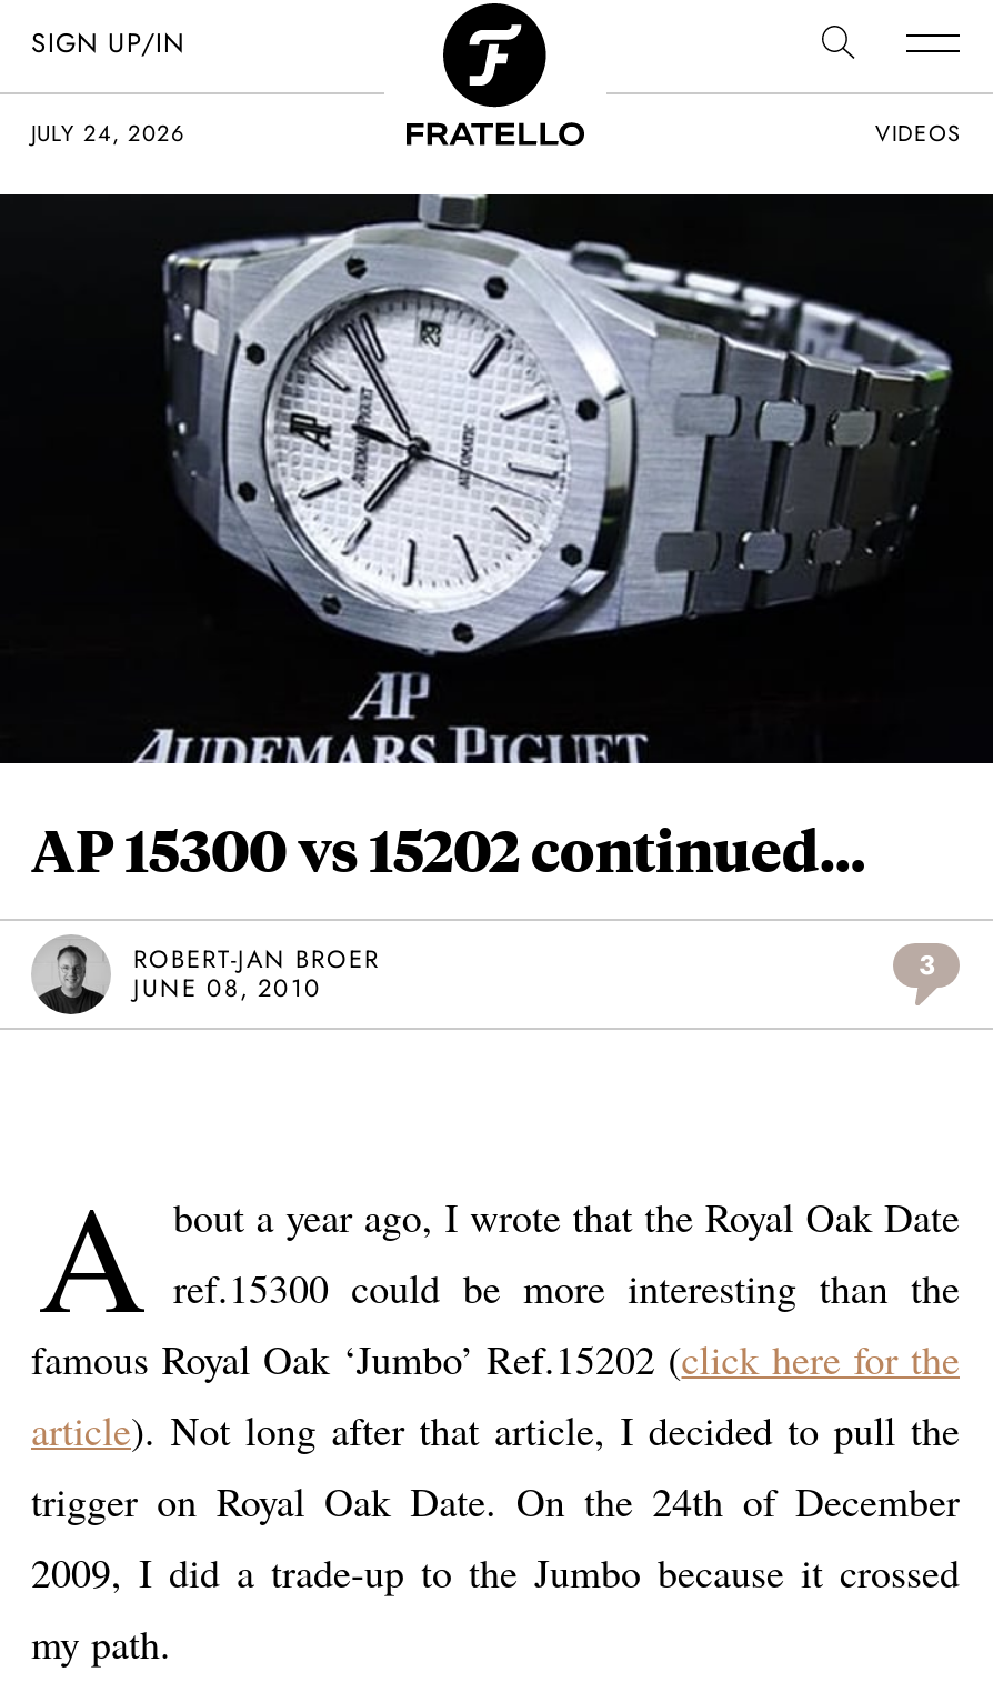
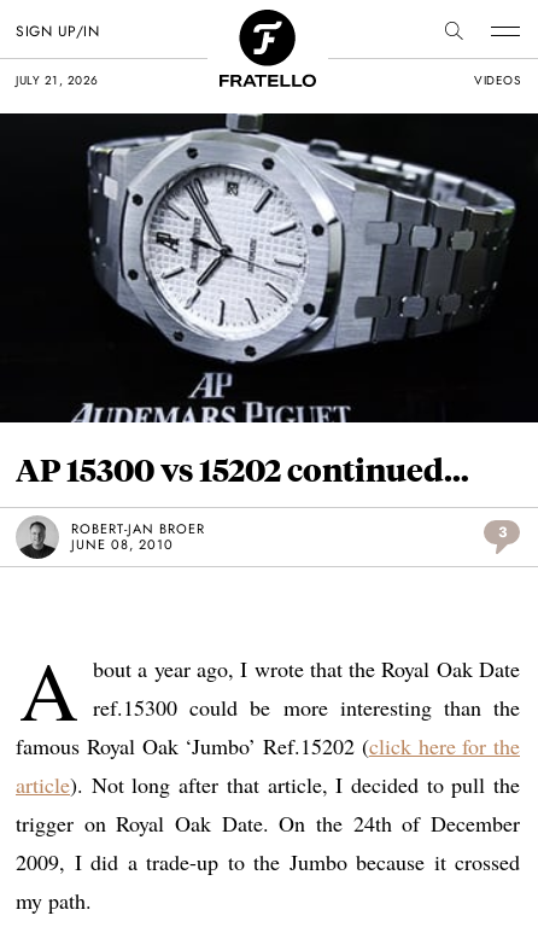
[31,117,185,150] JULY 24, 2026 -> [16,71,98,89] JULY 21, 2026

